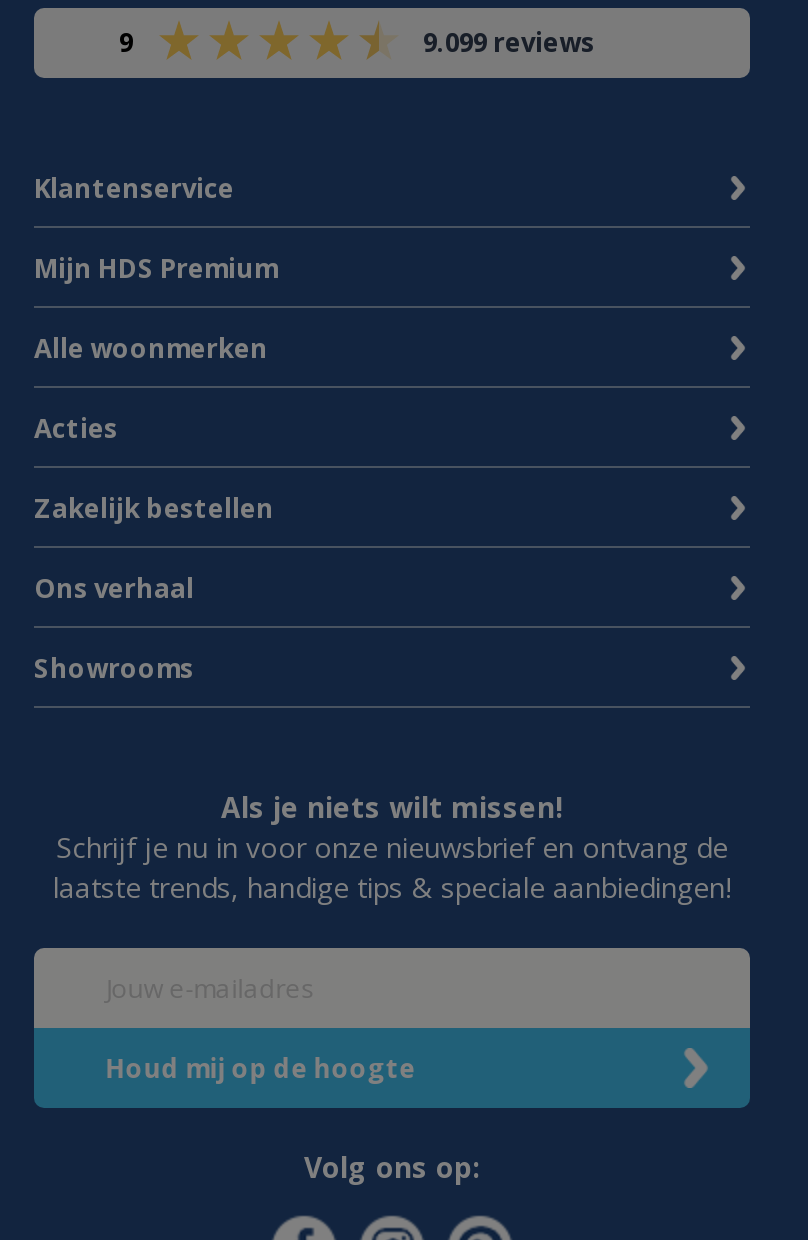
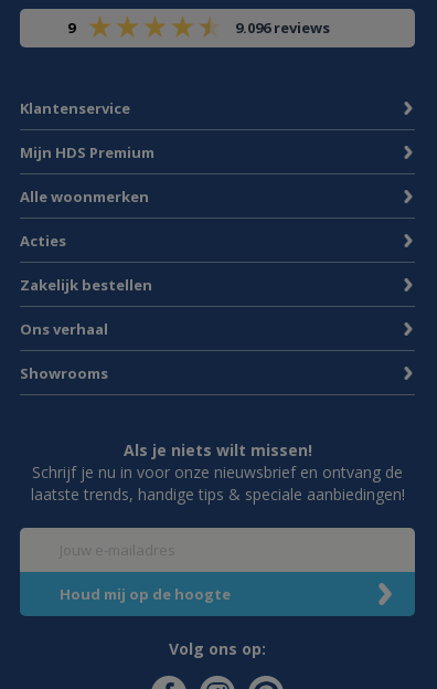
[423,25,595,61] 9.099 reviews -> [235,18,329,38] 9.096 reviews

